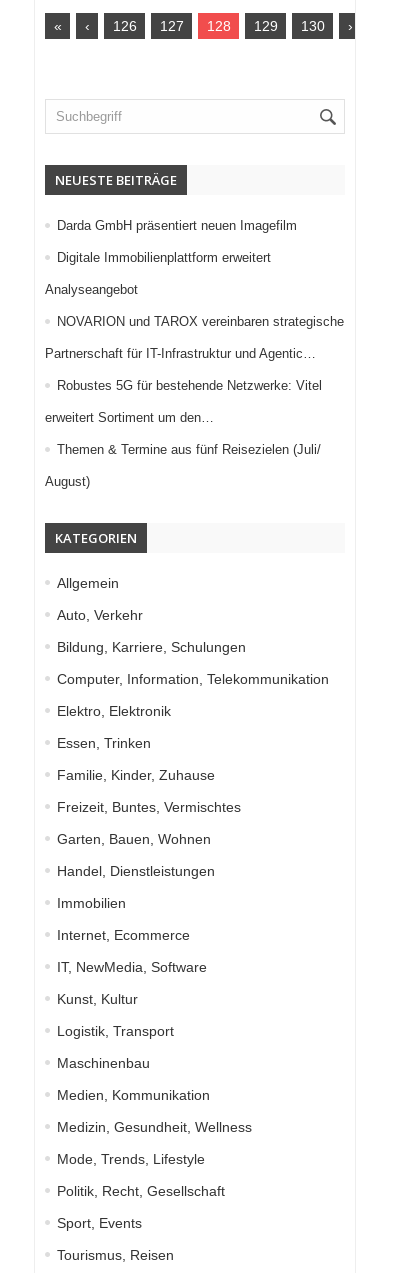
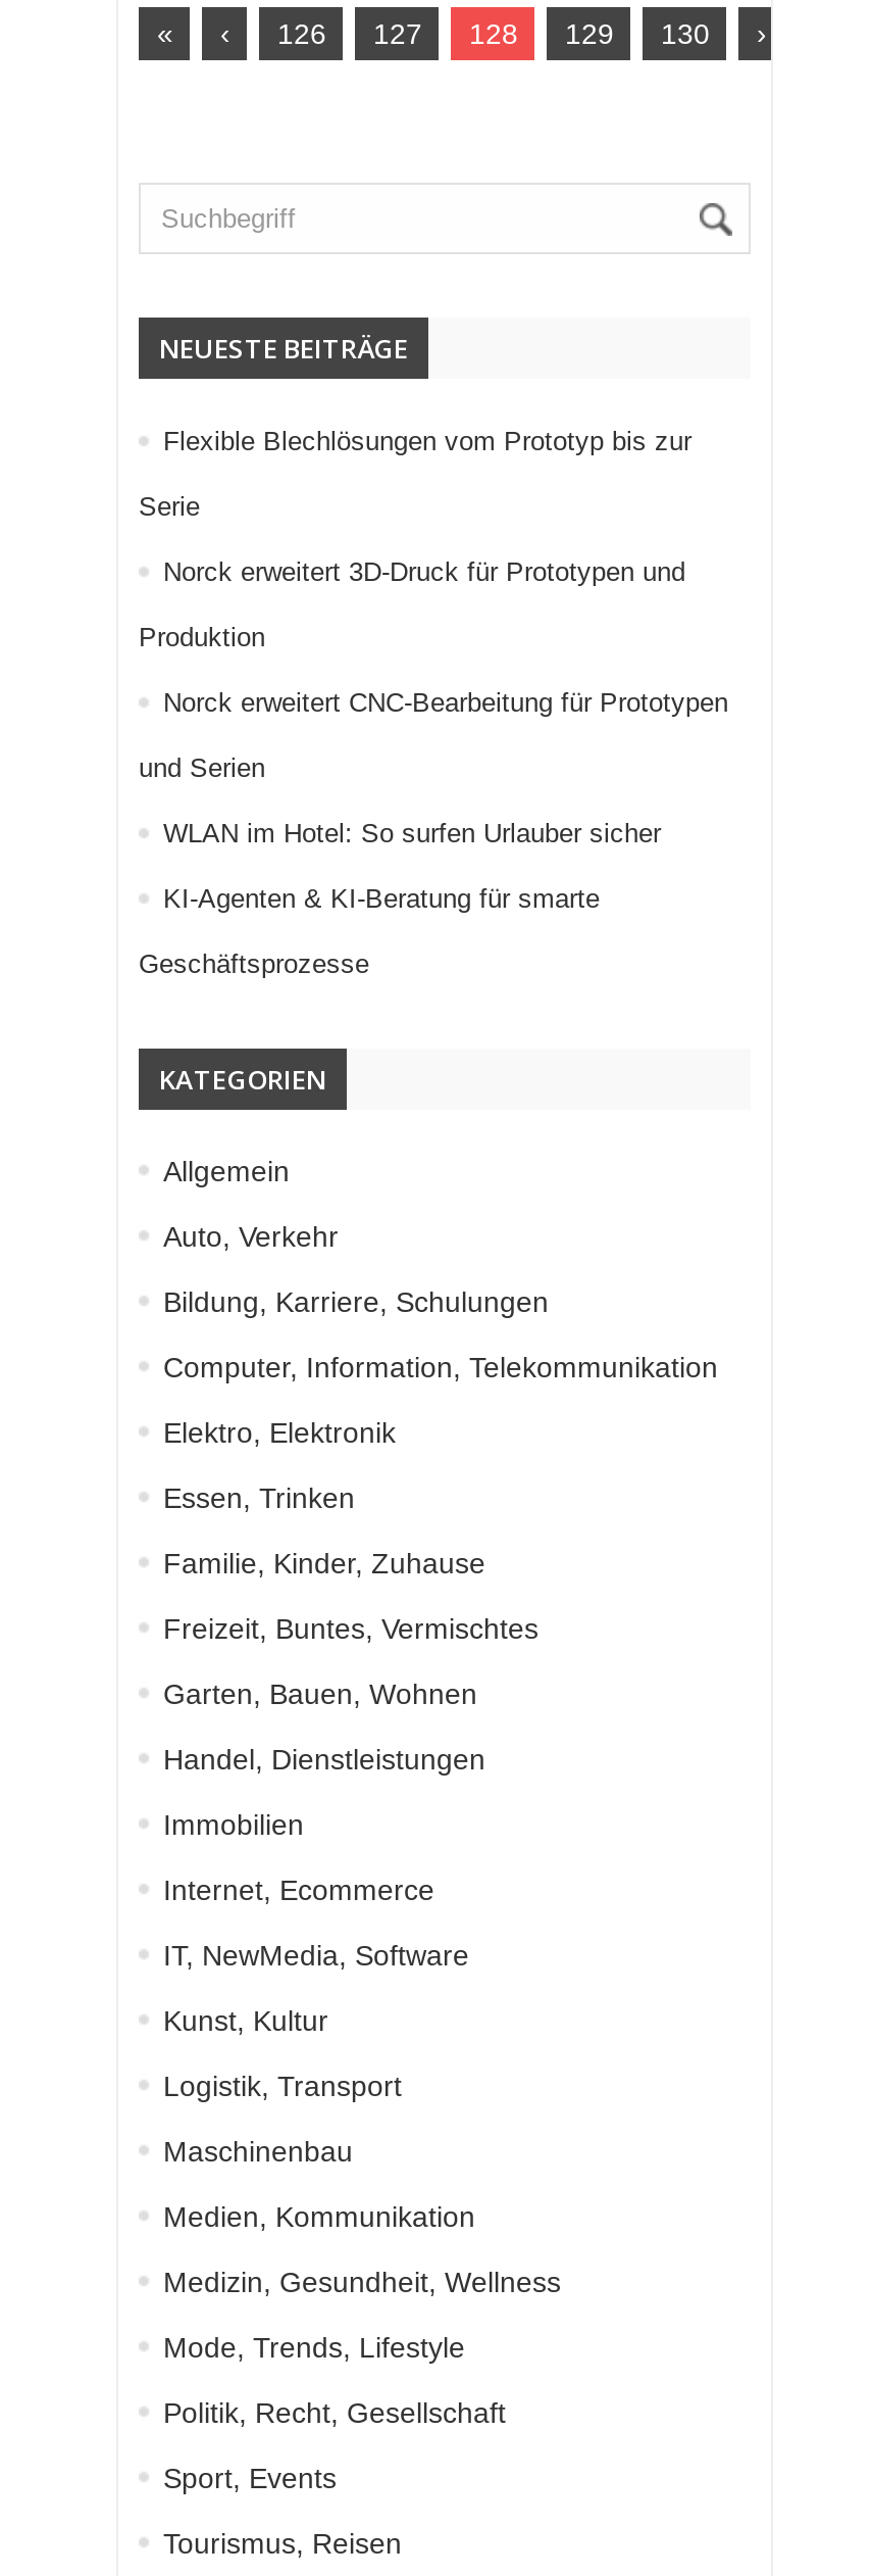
[57,218,297,233] Darda GmbH präsentiert neuen Imagefilm -> [163,426,691,457] Flexible Blechlösungen vom Prototyp bis zur
[57,250,271,265] Digitale Immobilienplattform erweitert -> [139,492,200,522] Serie
[45,282,138,297] Analyseangebot -> [163,557,685,588] Norck erweitert 3D-Druck für Prototypen und
[57,314,344,329] NOVARION und TAROX vereinbaren strategische -> [139,622,265,653] Produktion
[45,346,316,361] Partnerschaft für IT-Infrastruktur und Agentic… -> [163,688,728,718] Norck erweitert CNC-Bearbeitung für Prototypen
[57,378,322,393] Robustes 5G für bestehende Netzwerke: Vitel -> [139,753,265,784] und Serien
[45,410,214,425] erweitert Sortiment um den… -> [163,818,661,849] WLAN im Hotel: So surfen Urlauber sicher
[57,442,321,457] Themen & Termine aus fünf Reisezielen (Juli/ -> [163,884,600,914] KI-Agenten & KI-Beratung für smarte
[45,474,90,489] August) -> [139,949,369,980] Geschäftsprozesse

